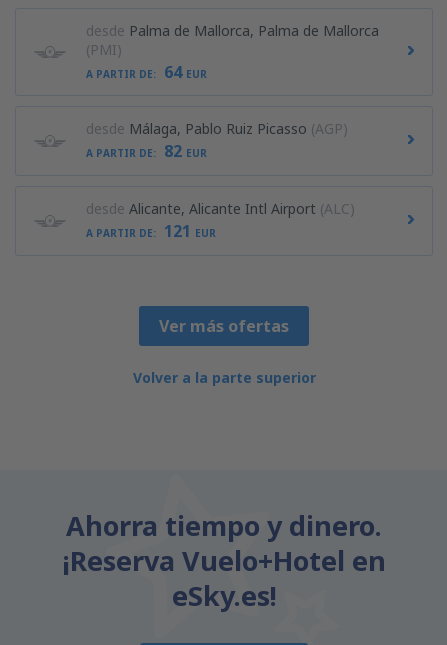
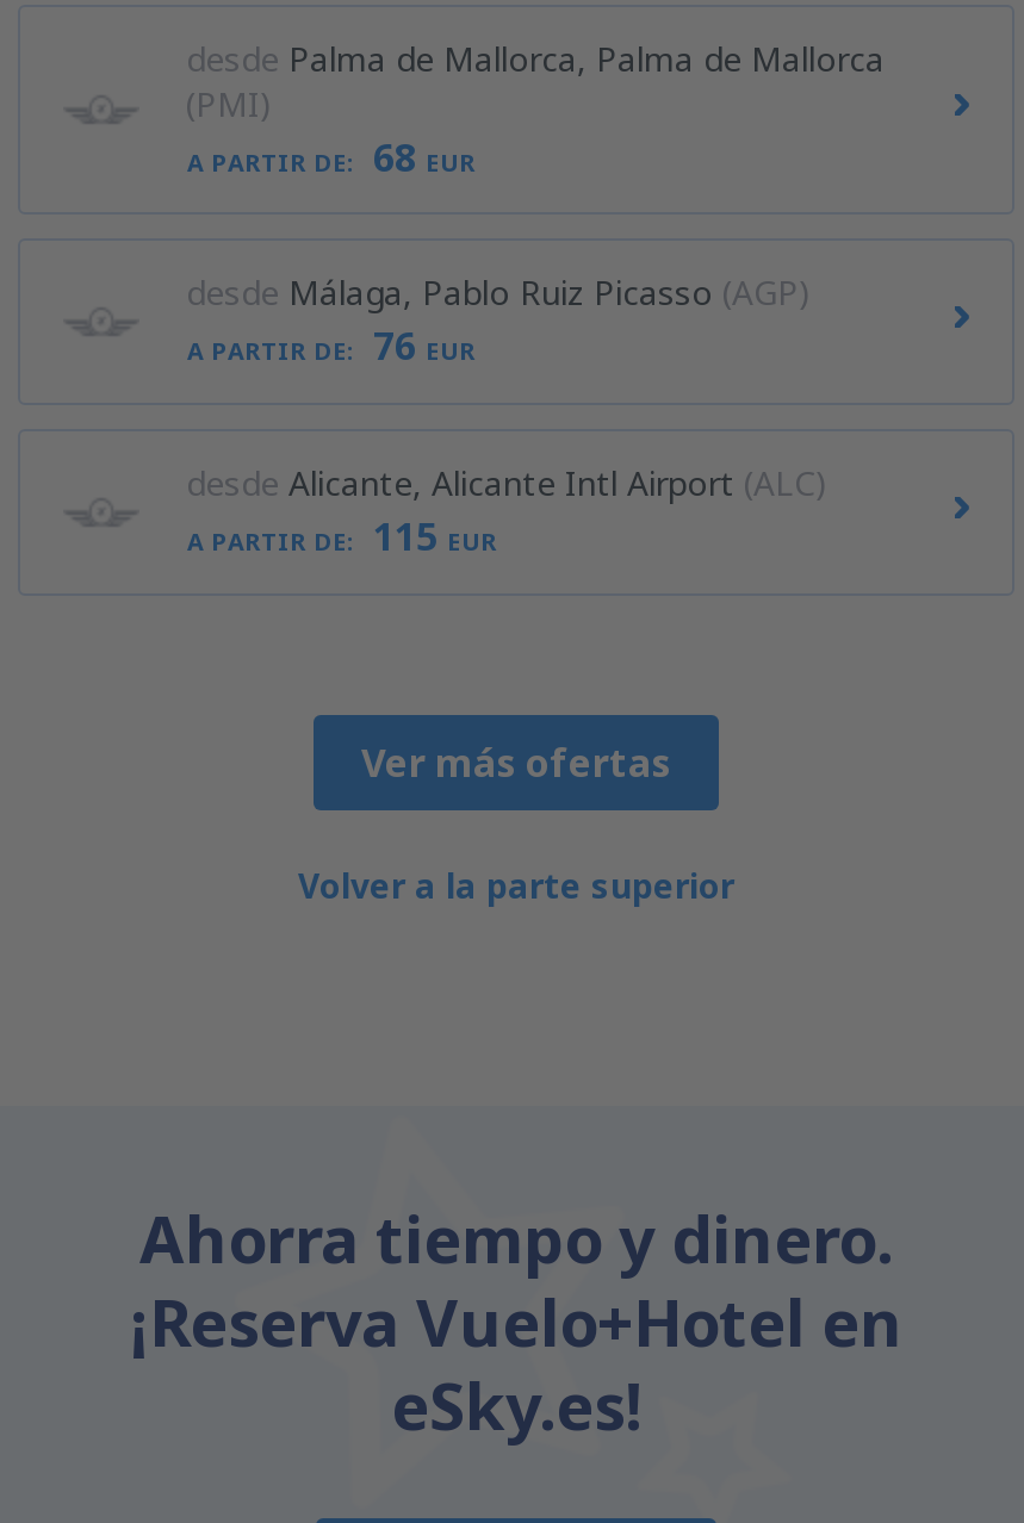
[86,61,207,83] A PARTIR DE: 64 EUR -> [187,131,476,184] A PARTIR DE: 68 EUR
[86,140,207,162] A PARTIR DE: 82 EUR -> [187,319,476,372] A PARTIR DE: 76 EUR
[86,220,216,242] A PARTIR DE: 121 EUR -> [187,510,497,562] A PARTIR DE: 115 EUR

